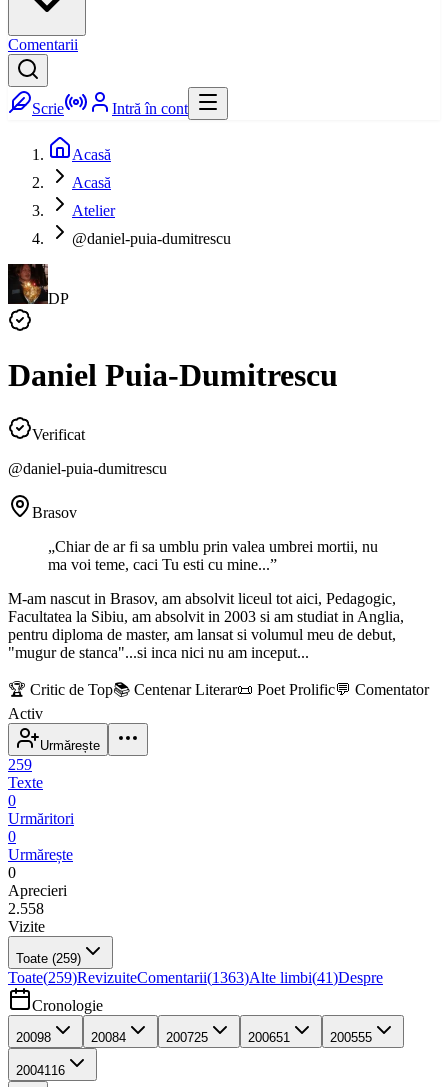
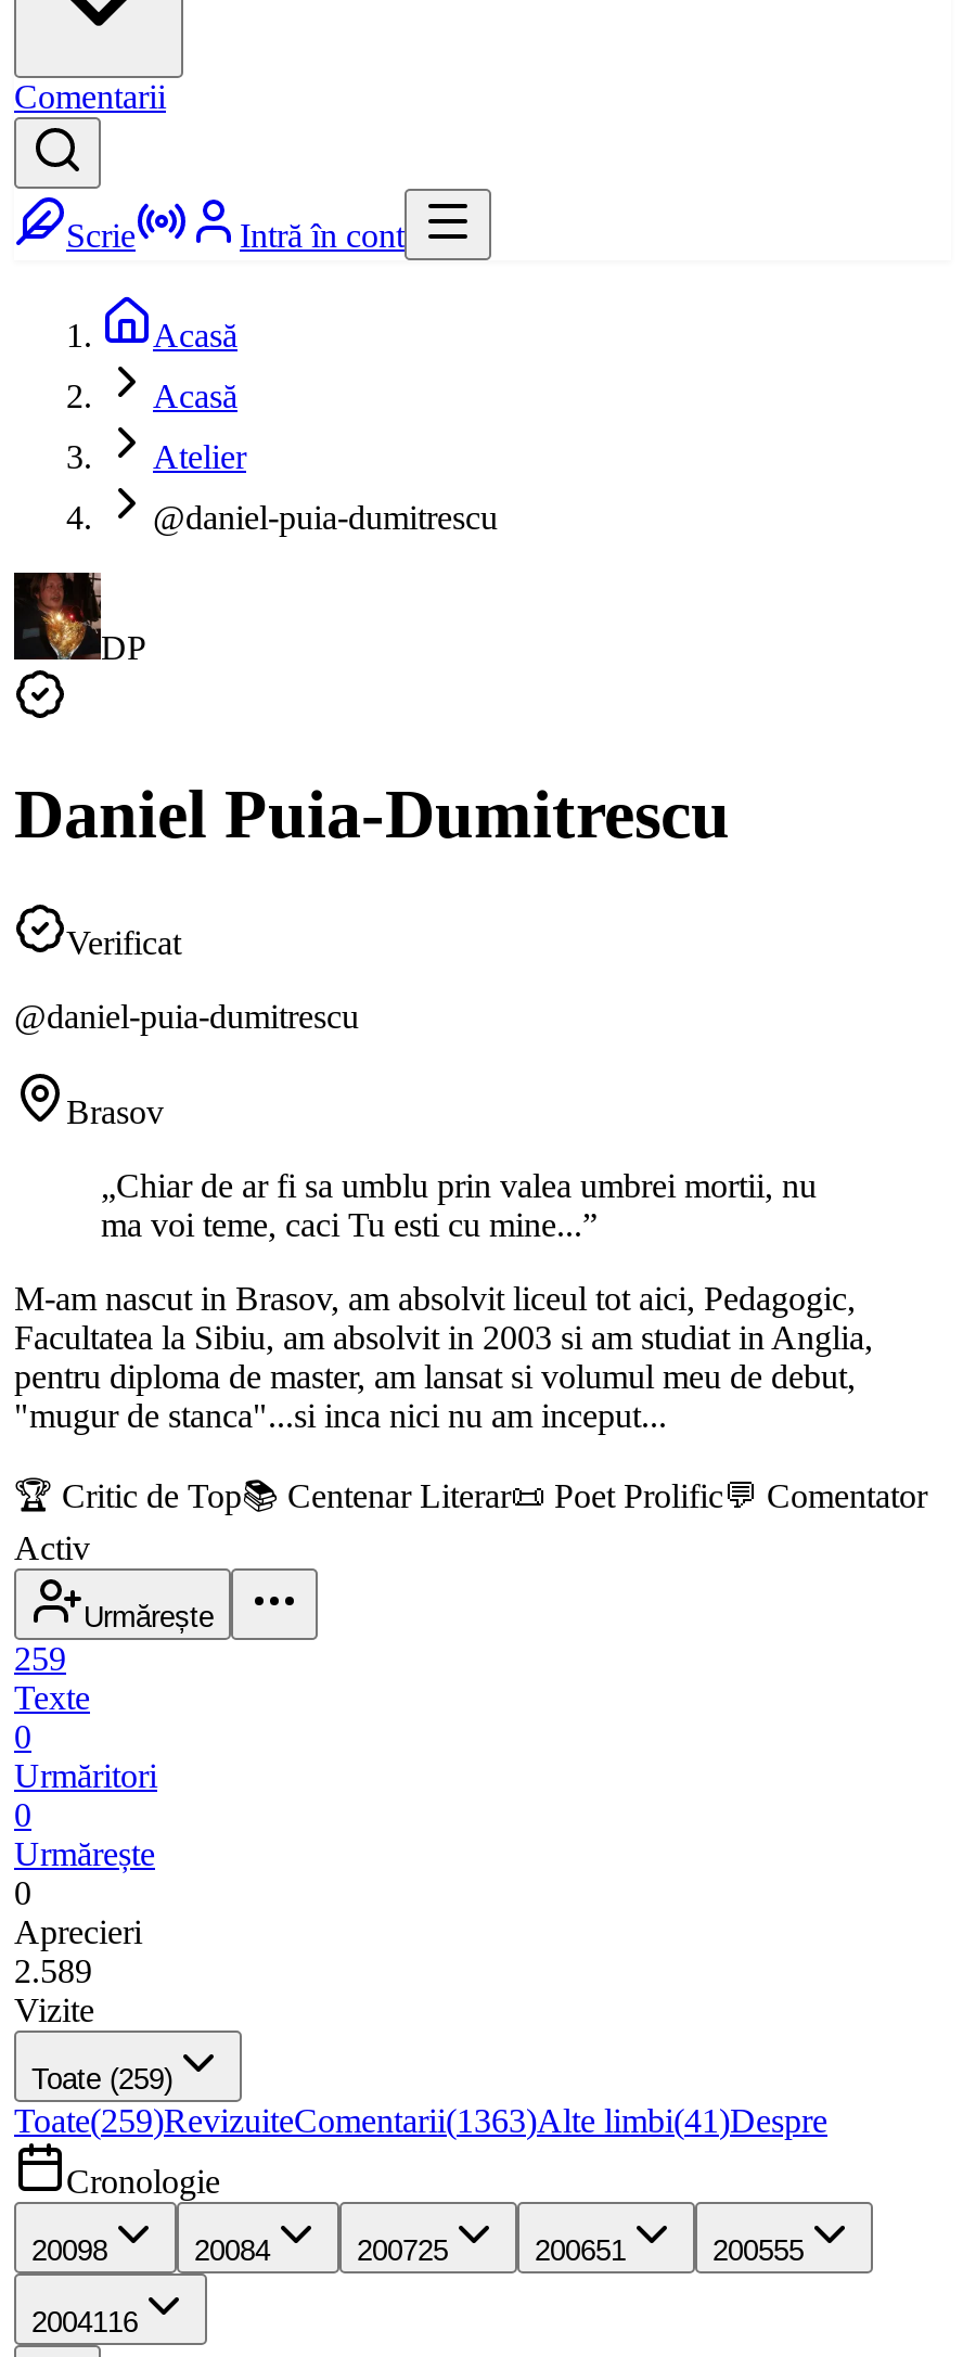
[8,900,44,917] 2.558 -> [14,1952,92,1989] 2.589

